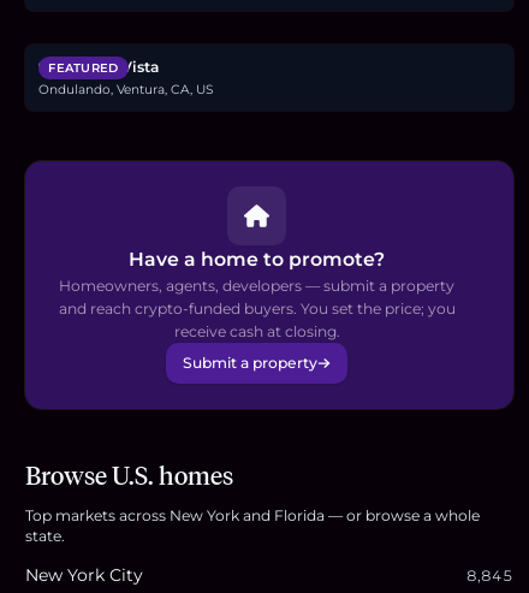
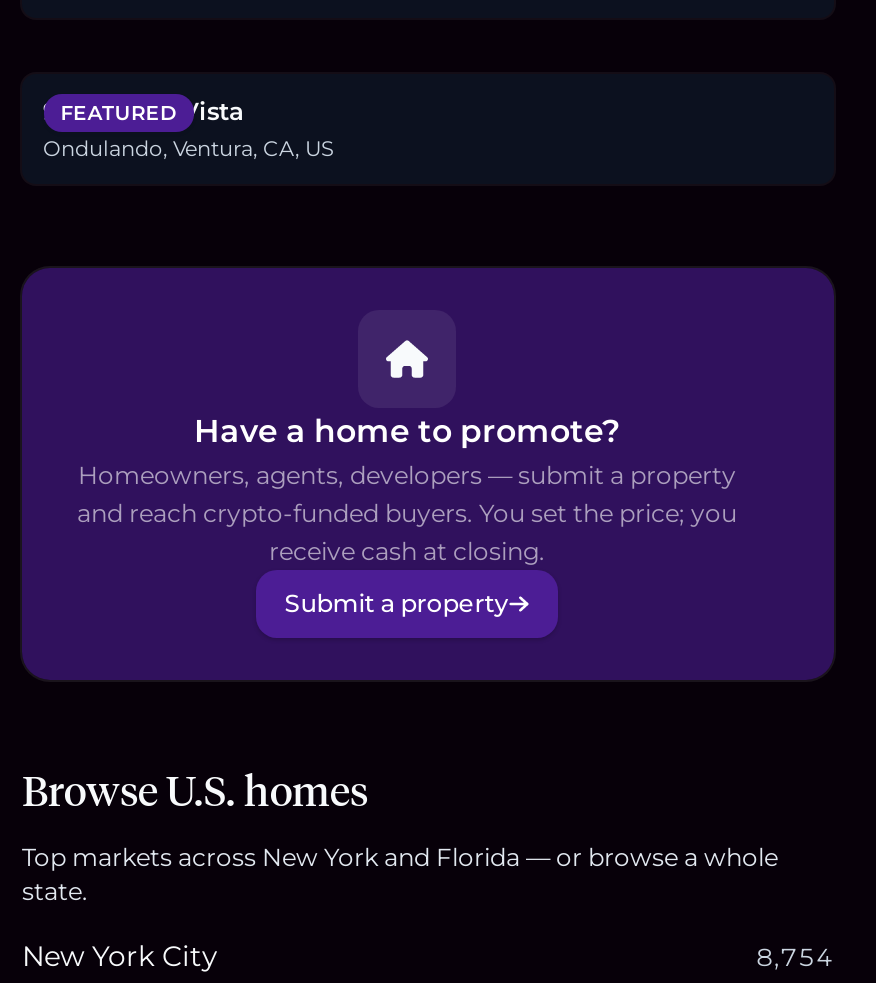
[466,567,513,585] 8,845 -> [756,942,834,972] 8,754

